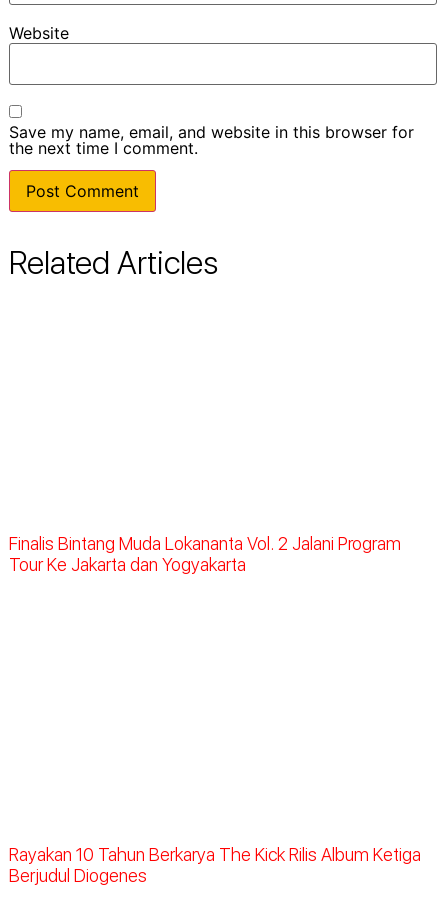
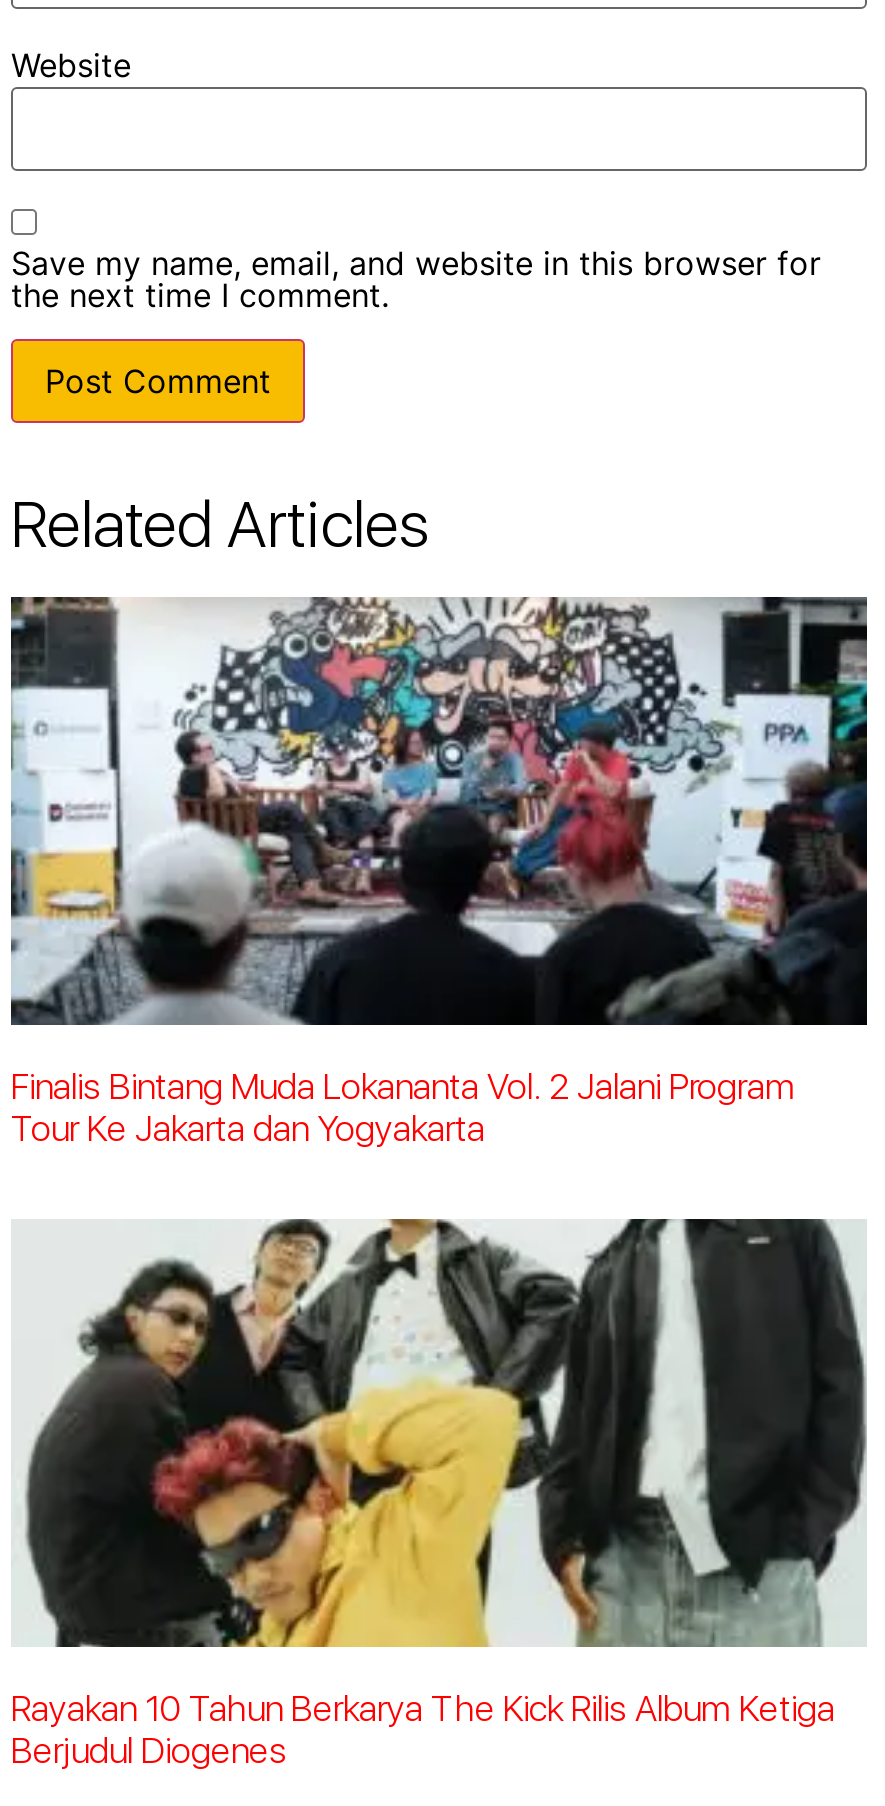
none -> [9,595,869,1027] [image]
none -> [13,1217,869,1649] [image]

